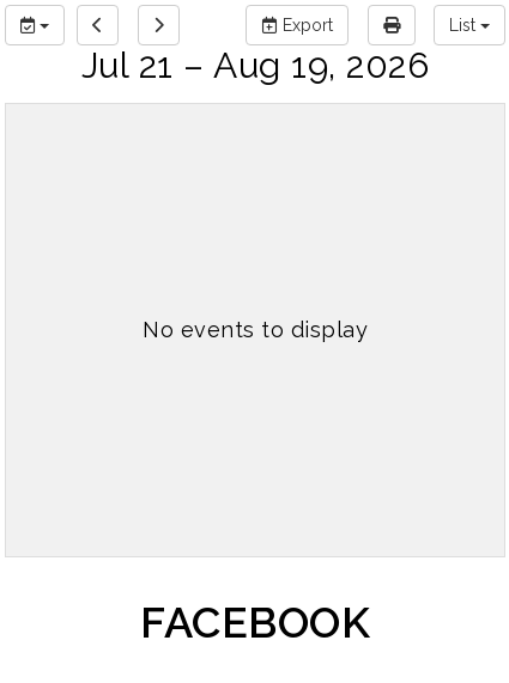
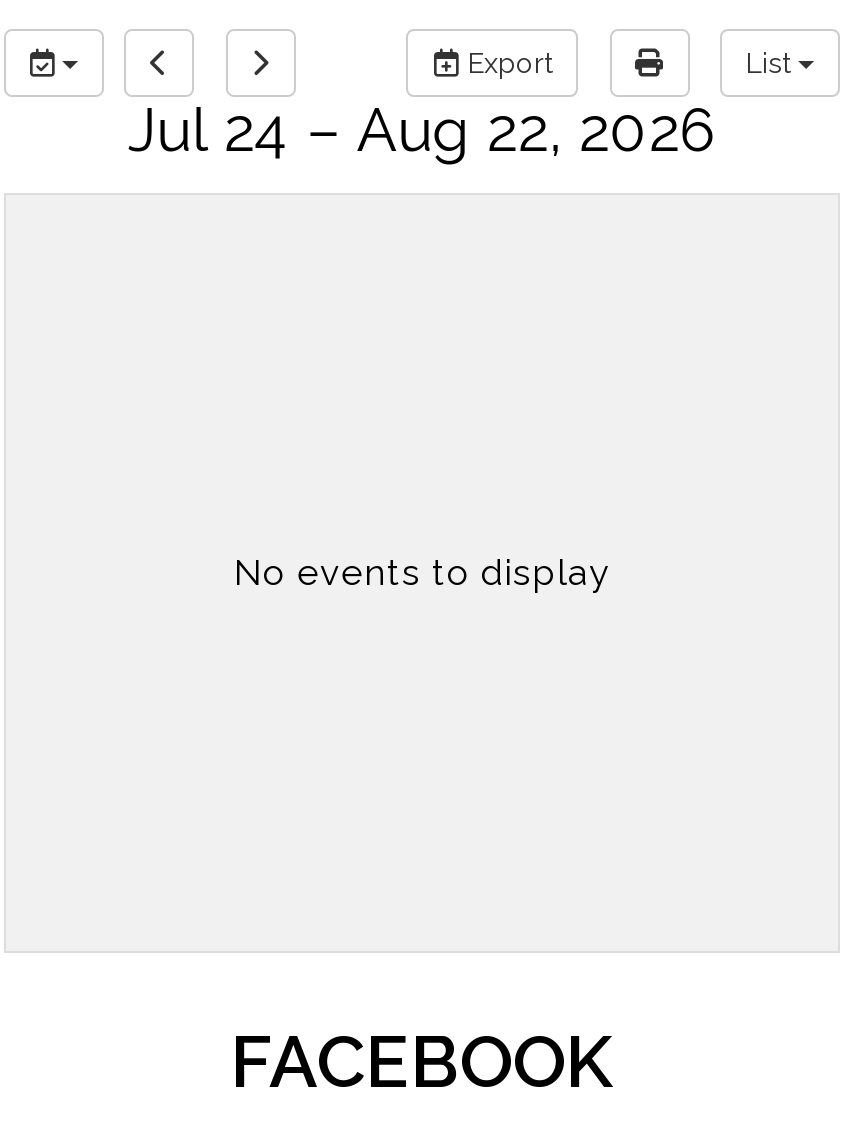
[81,44,429,86] Jul 21 – Aug 19, 2026 -> [128,94,716,164] Jul 24 – Aug 22, 2026

